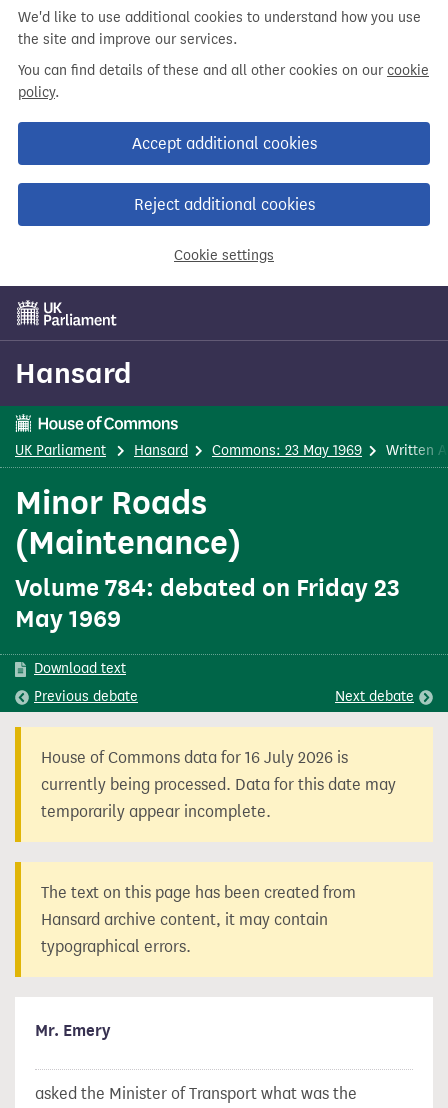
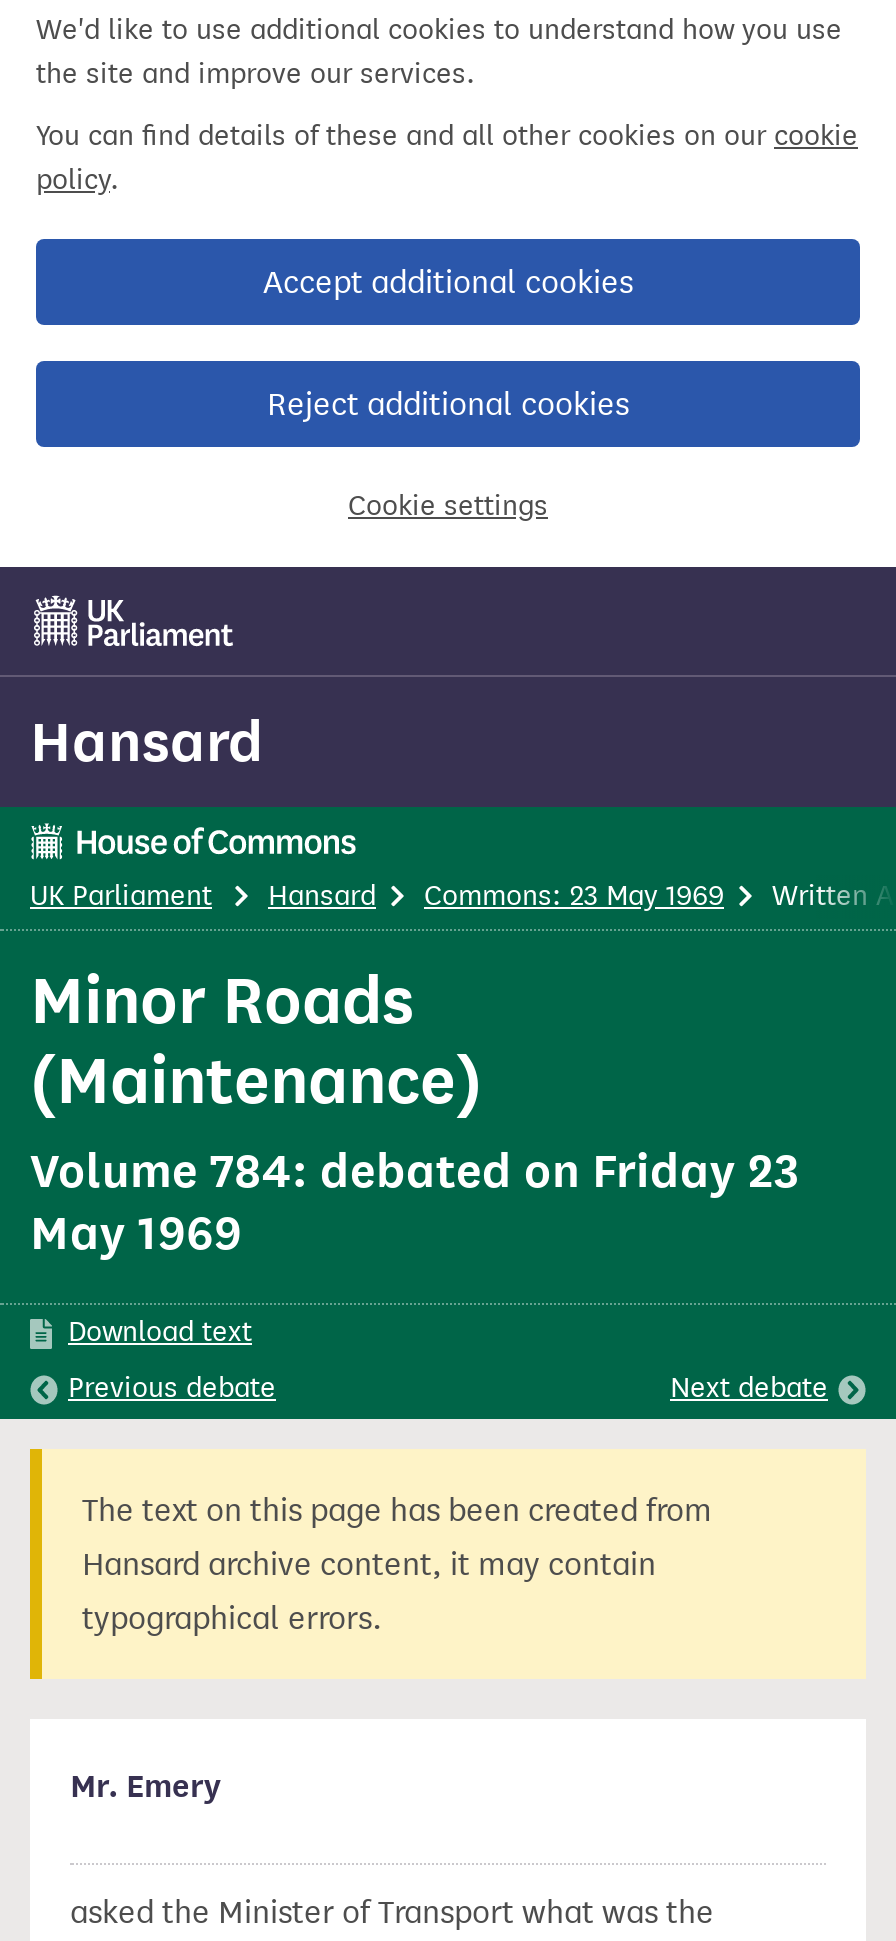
[41,748,396,821] House of Commons data for 16 July 2026 is | currently being processed. Data for this date may | temporarily appear incomplete. -> none

